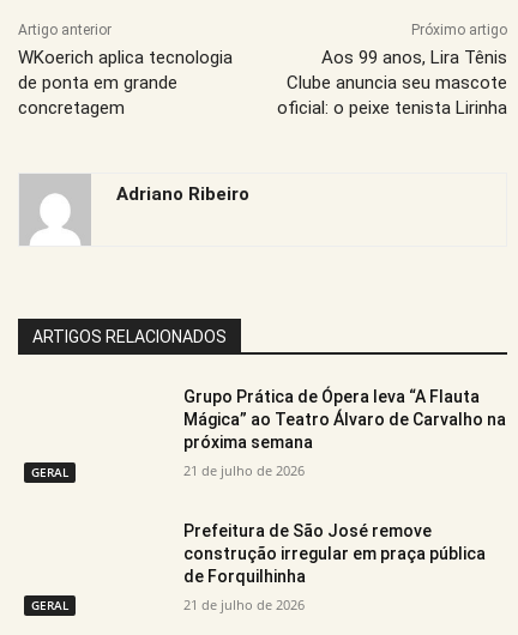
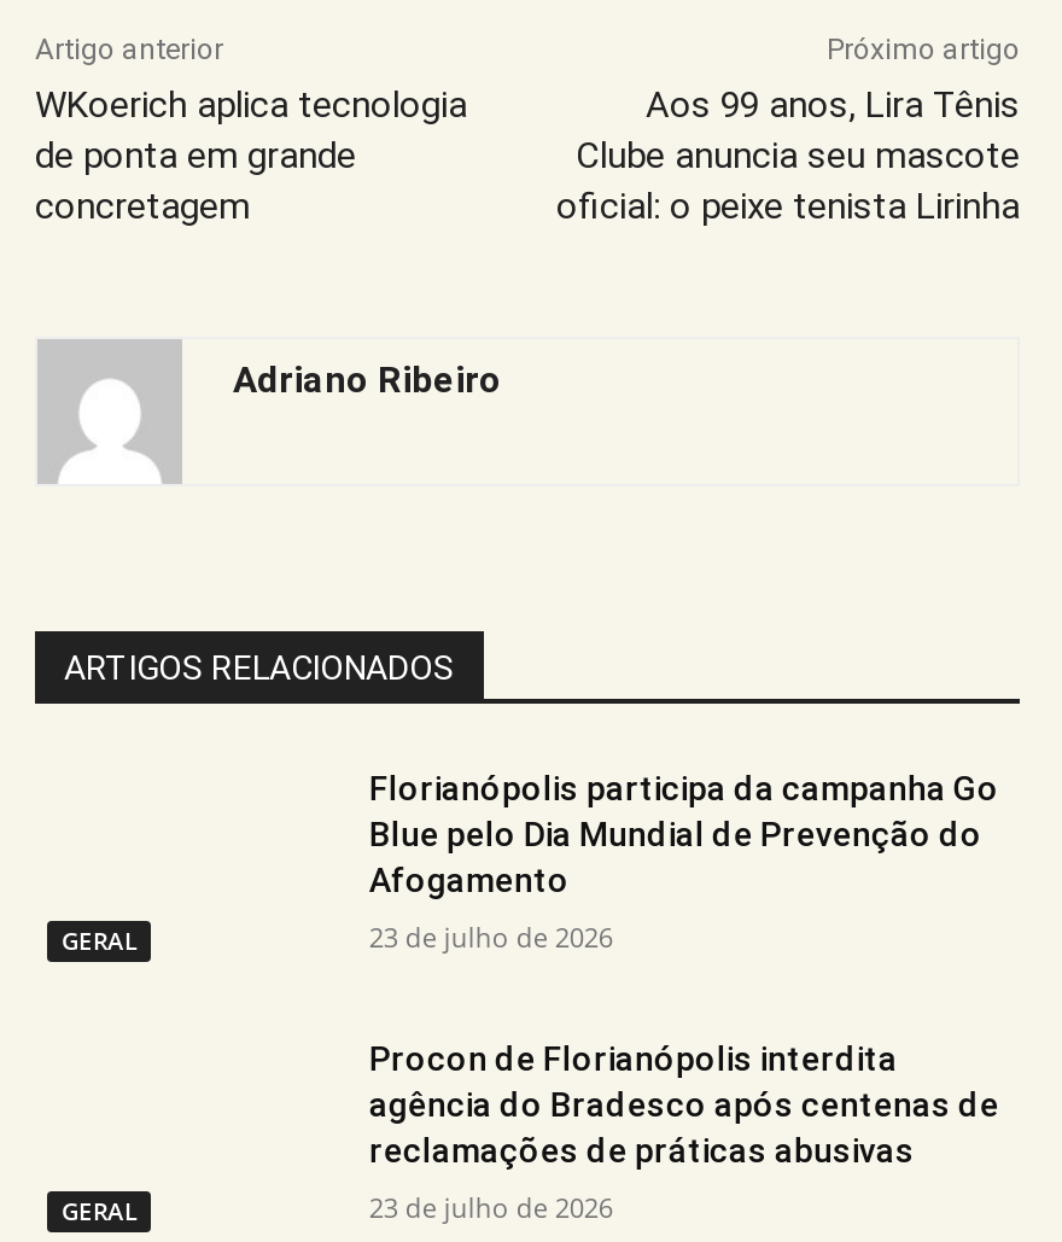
[184,387,506,452] Grupo Prática de Ópera leva “A Flauta | Mágica” ao Teatro Álvaro de Carvalho na | próxima semana -> [369,770,999,900] Florianópolis participa da campanha Go | Blue pelo Dia Mundial de Prevenção do | Afogamento
[184,461,305,479] 21 de julho de 2026 -> [369,919,613,956] 23 de julho de 2026
[184,521,486,585] Prefeitura de São José remove | construção irregular em praça pública | de Forquilhinha -> [369,1039,999,1170] Procon de Florianópolis interdita | agência do Bradesco após centenas de | reclamações de práticas abusivas
[184,595,305,613] 21 de julho de 2026 -> [369,1189,613,1225] 23 de julho de 2026

